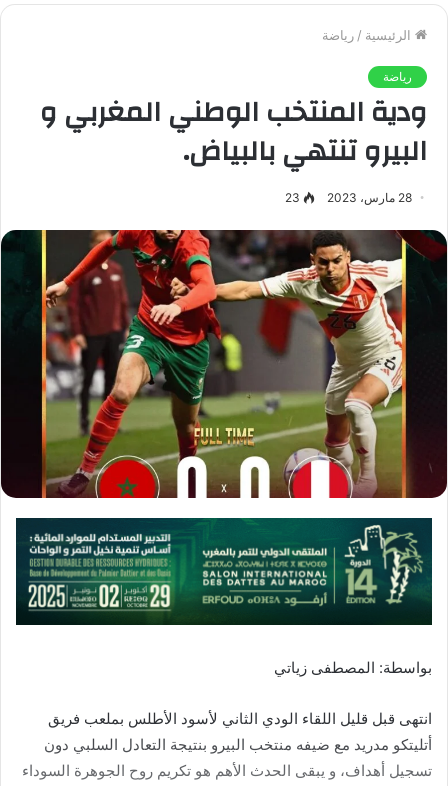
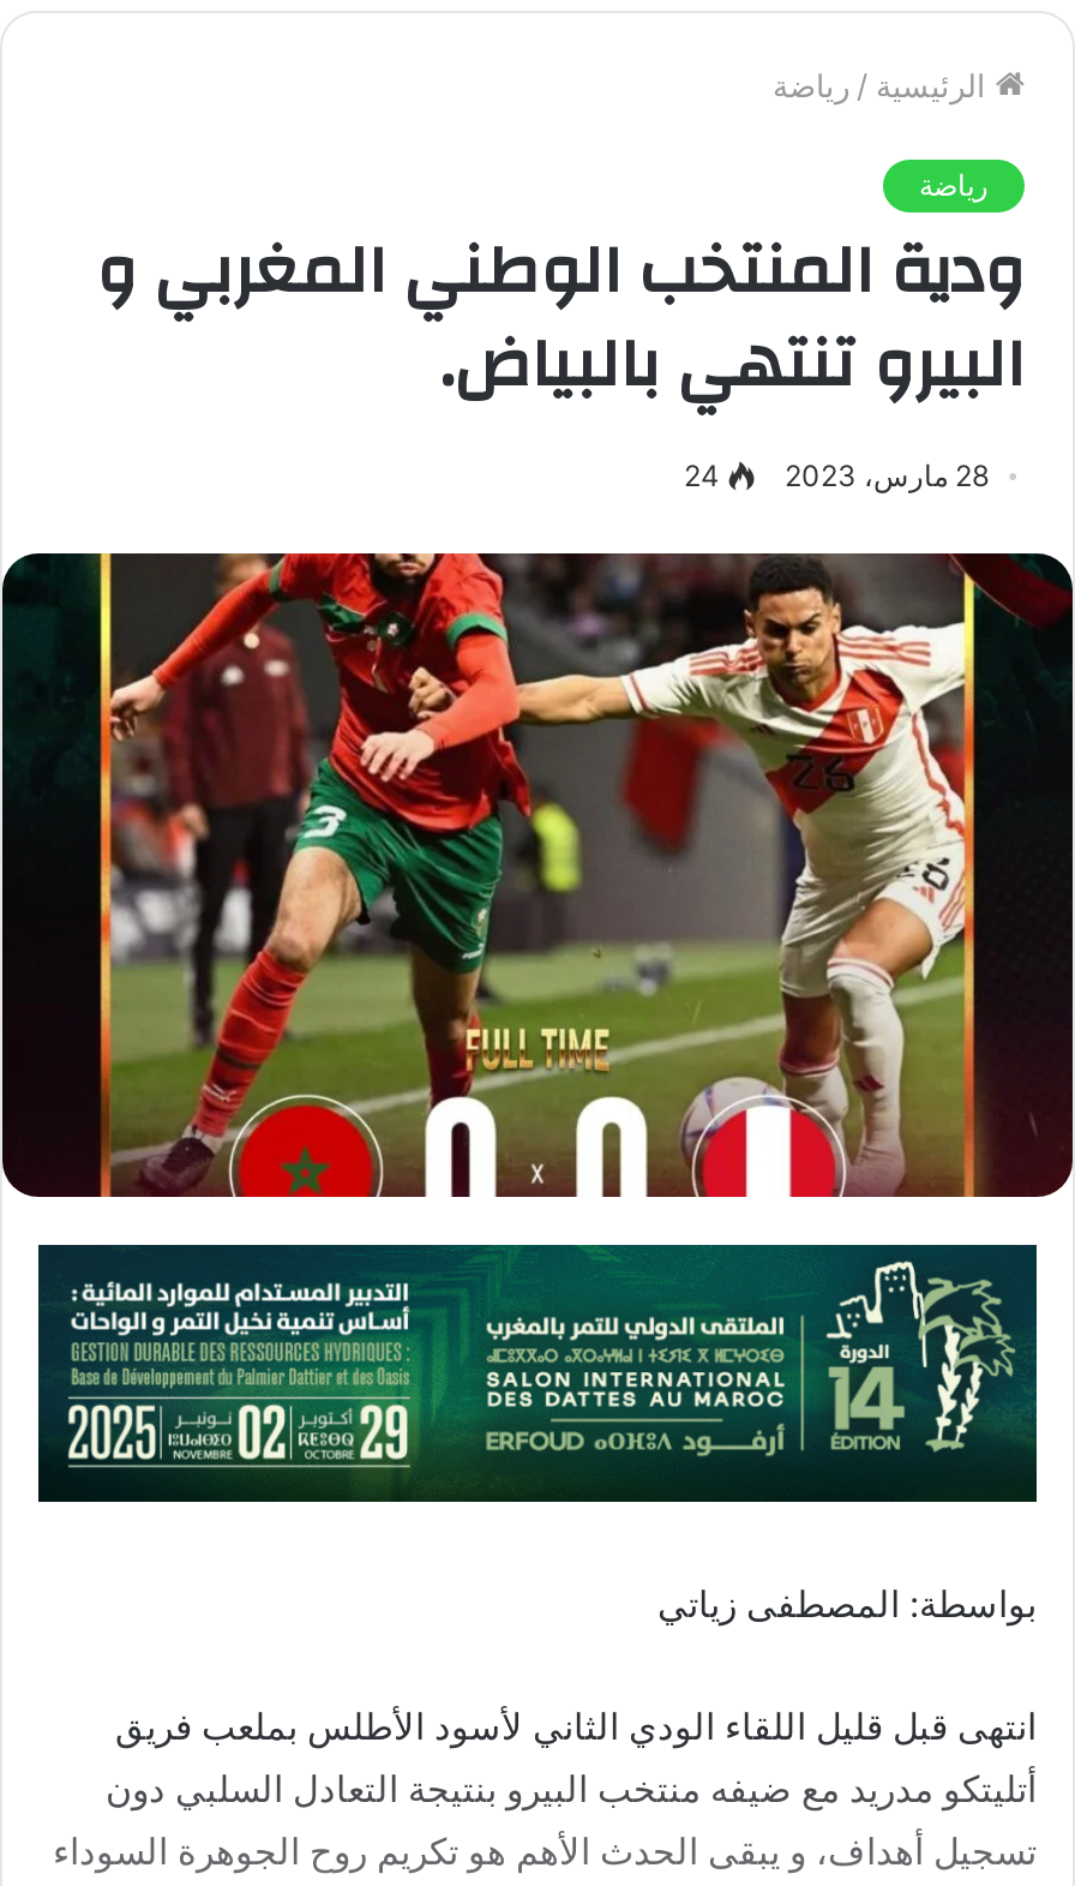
[285,190,300,205] 23 -> [684,457,720,493] 24

